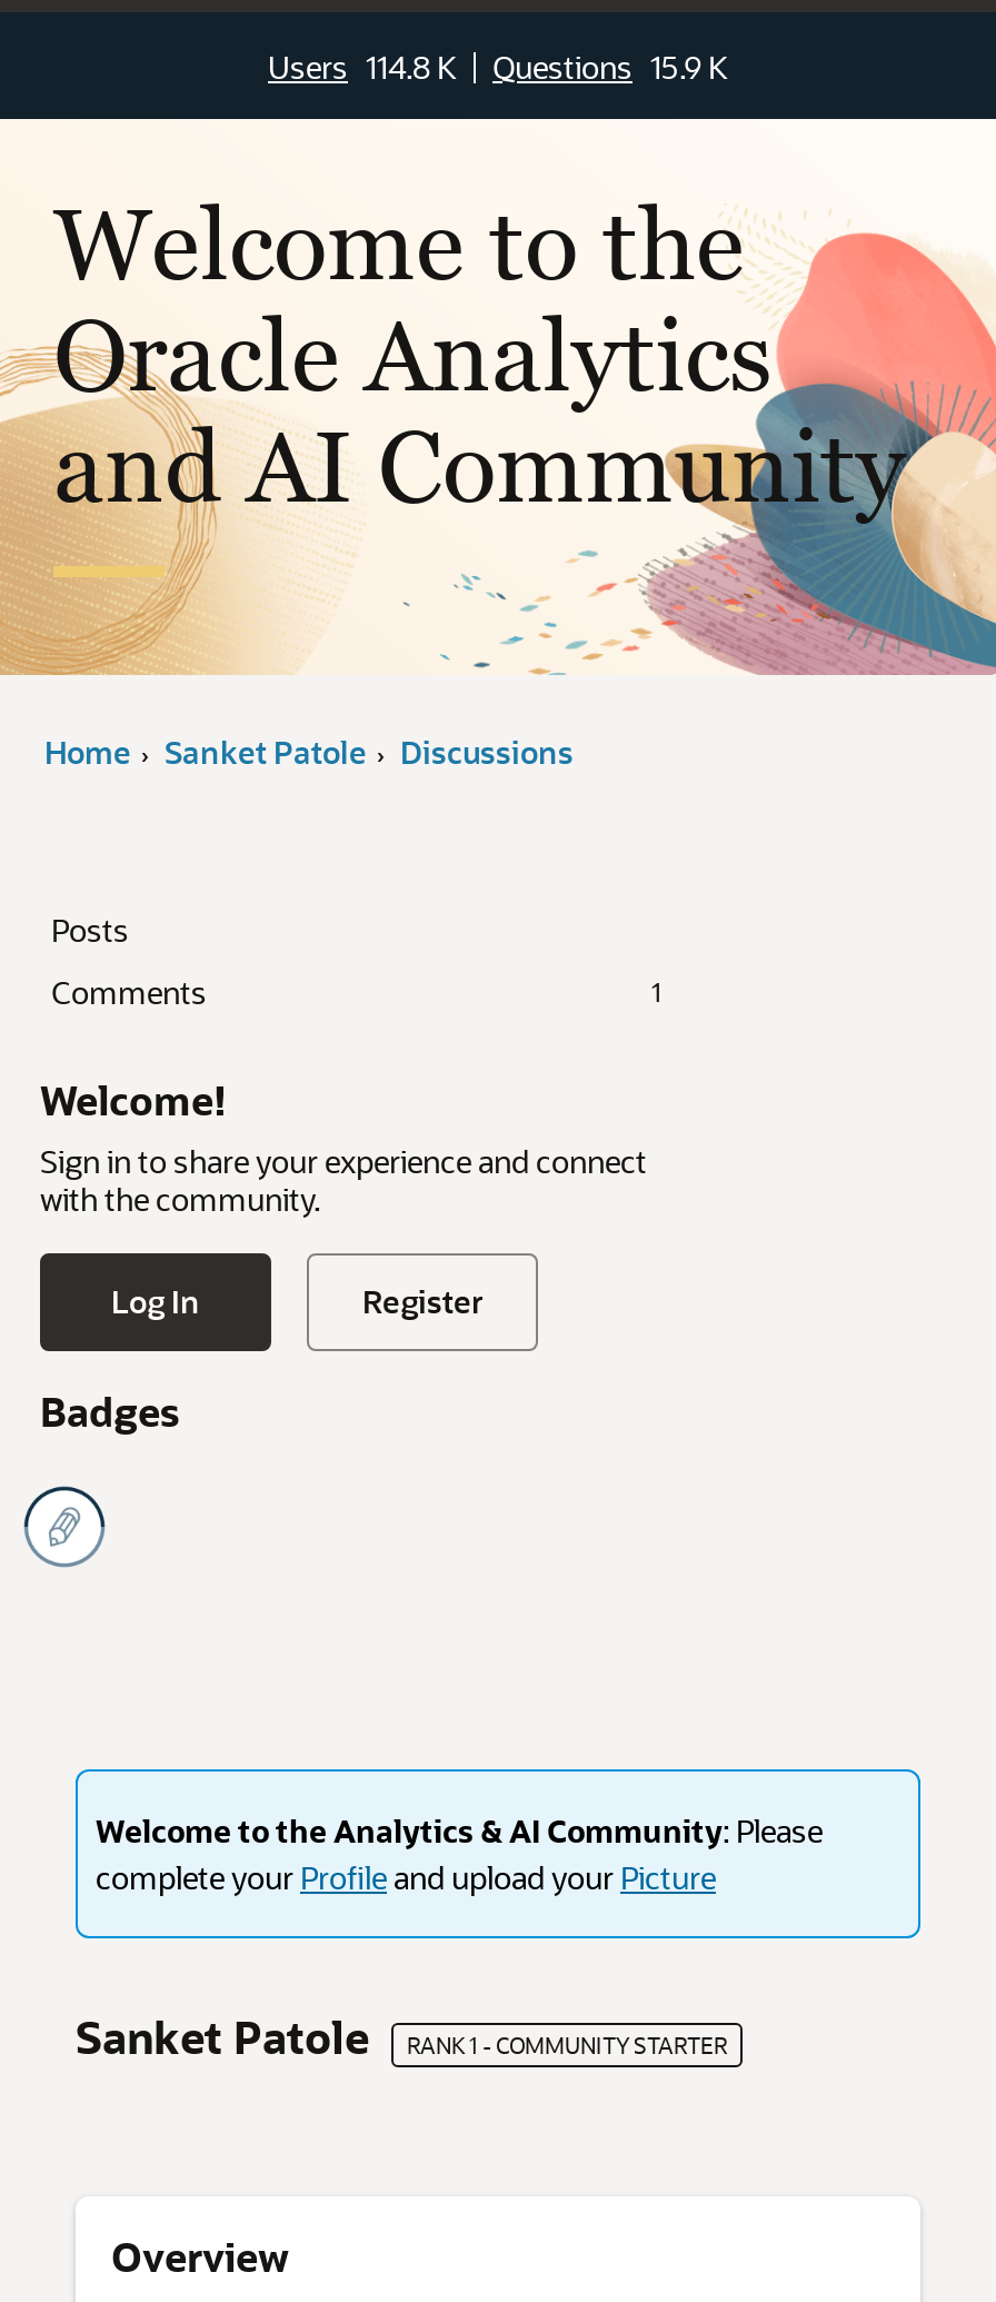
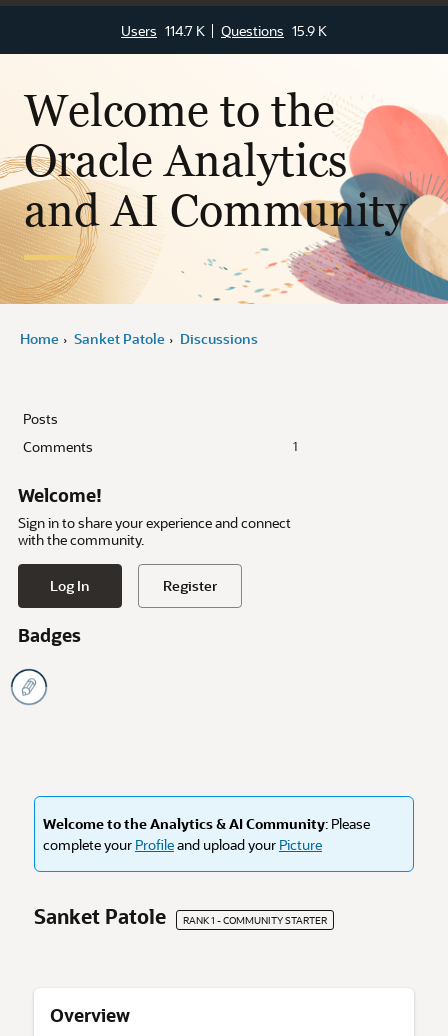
[268,44,728,87] Users 114.8 K Questions 15.9 K -> [121,20,327,39] Users 114.7 K Questions 15.9 K

